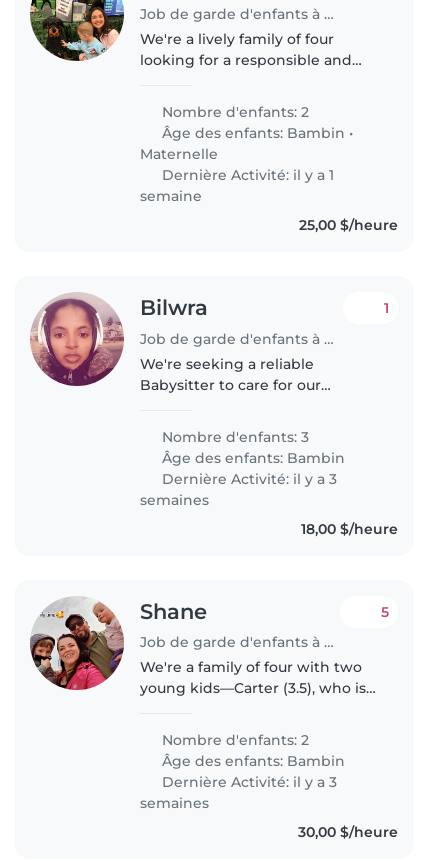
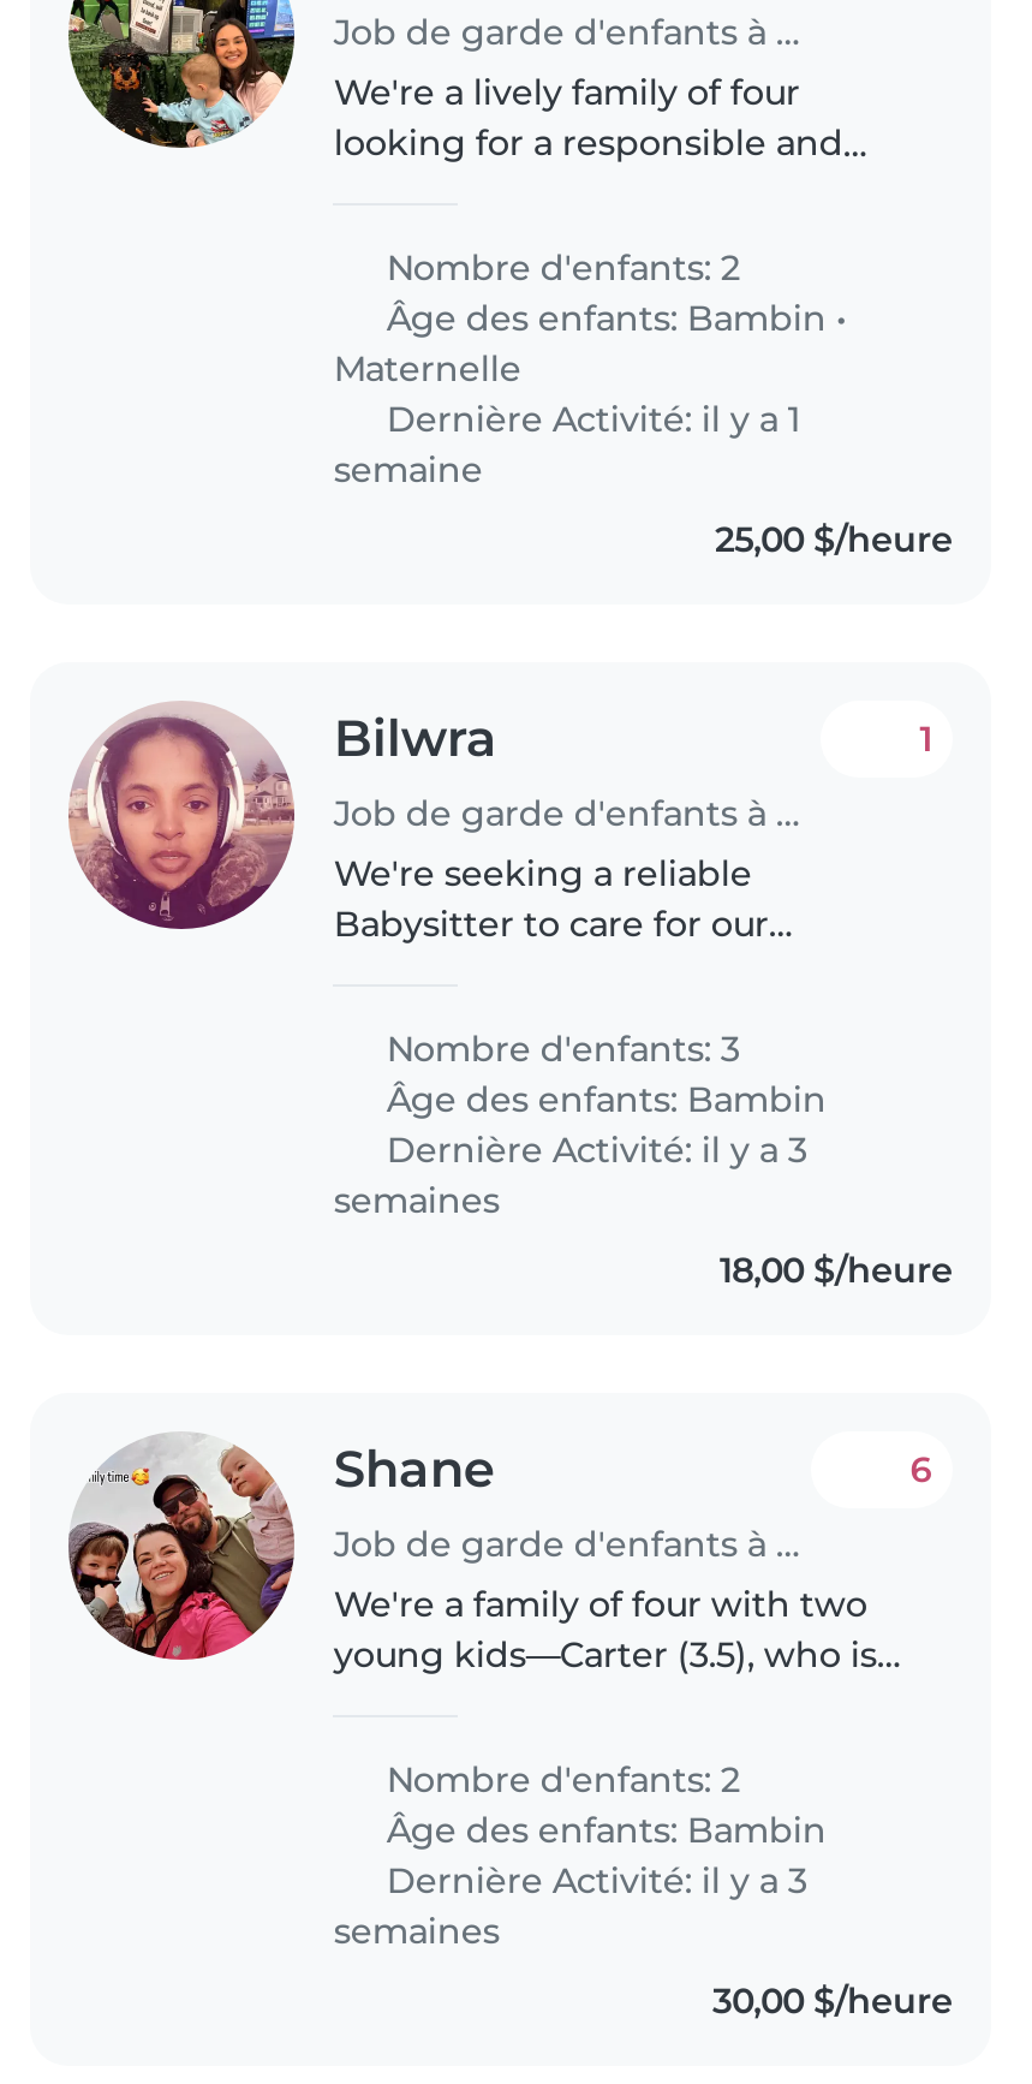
[381,603,389,621] 5 -> [910,1448,932,1492] 6

